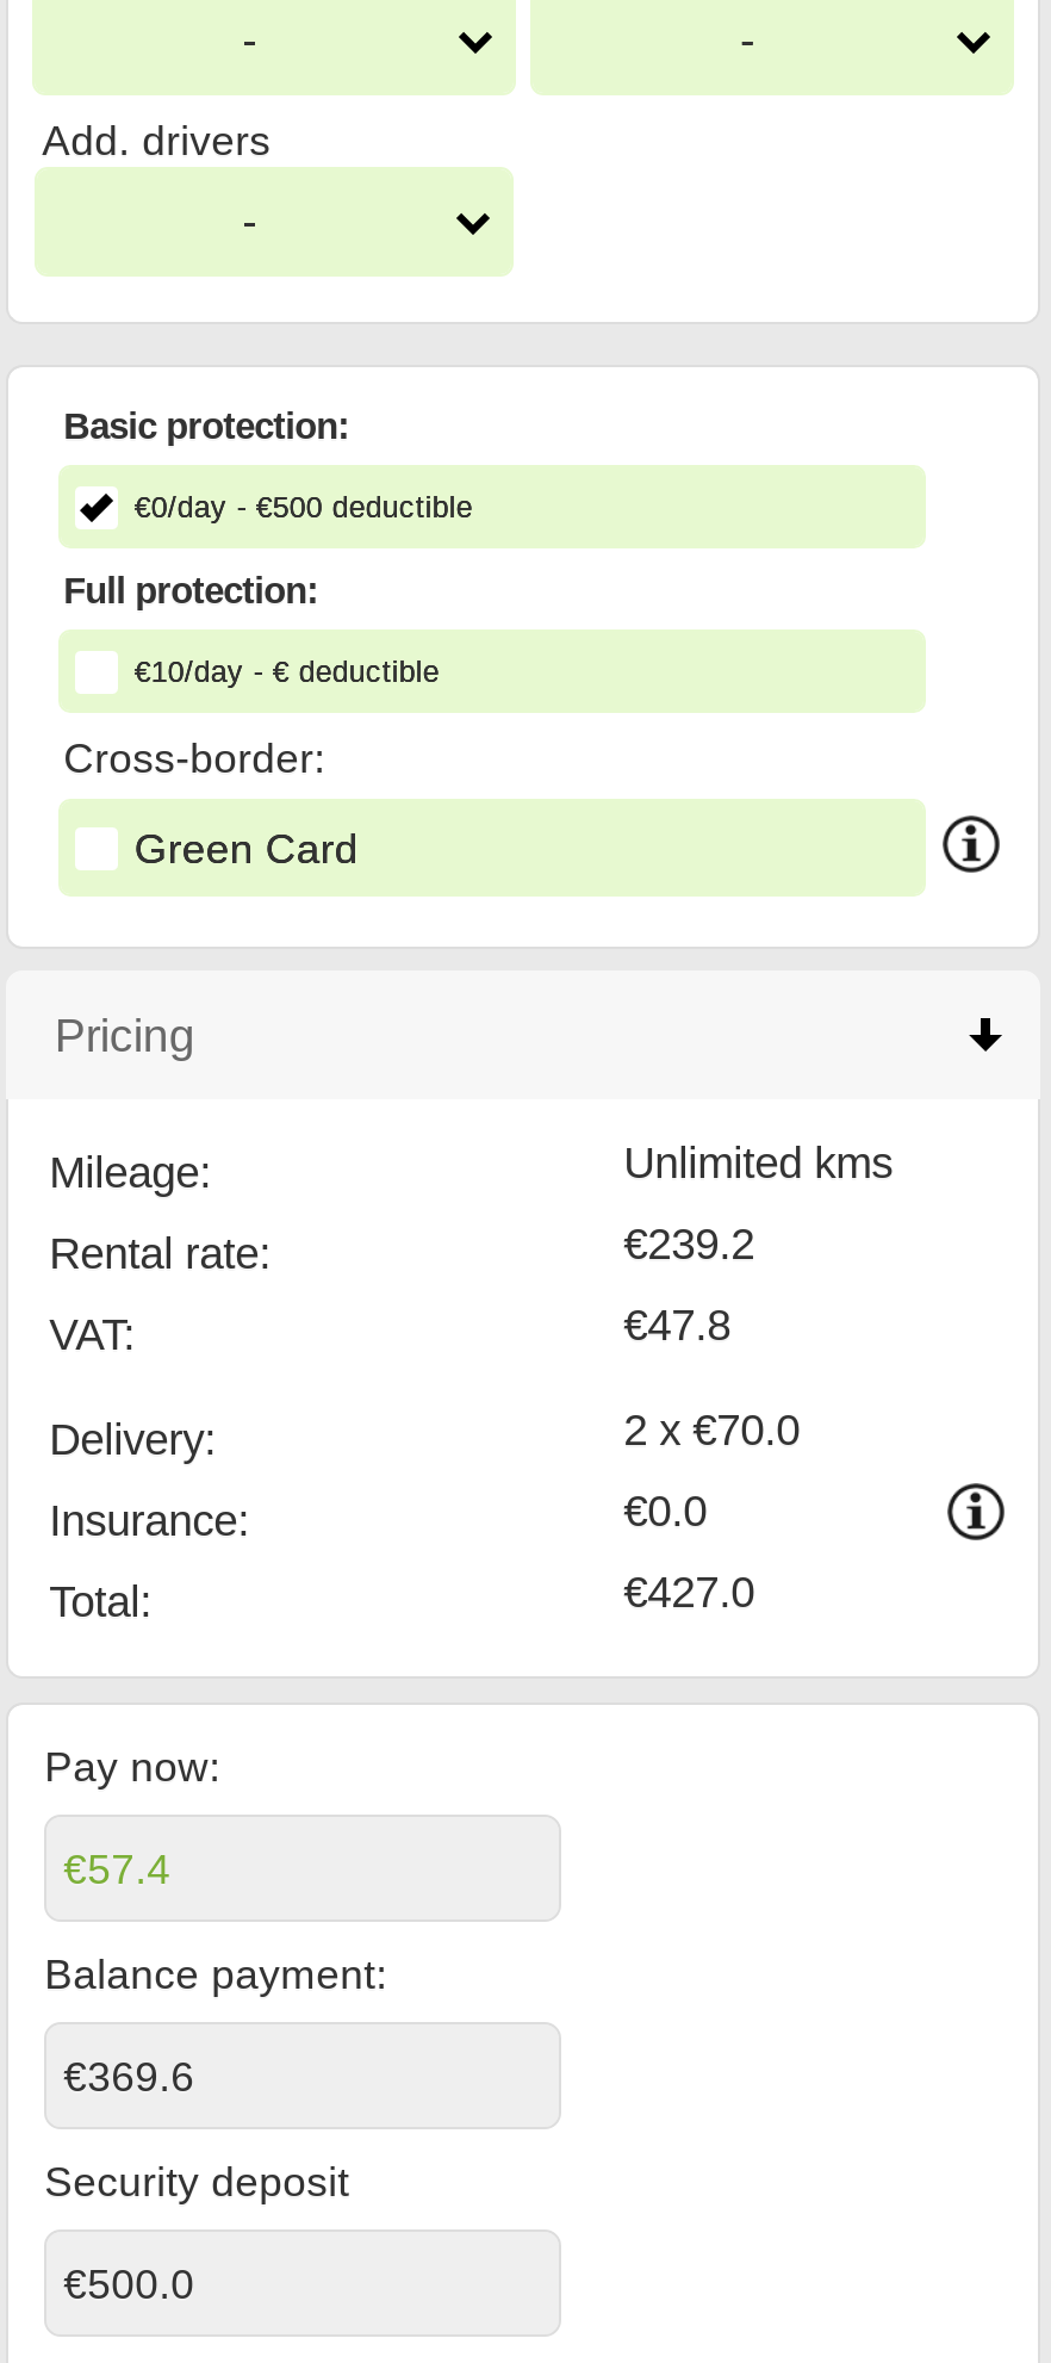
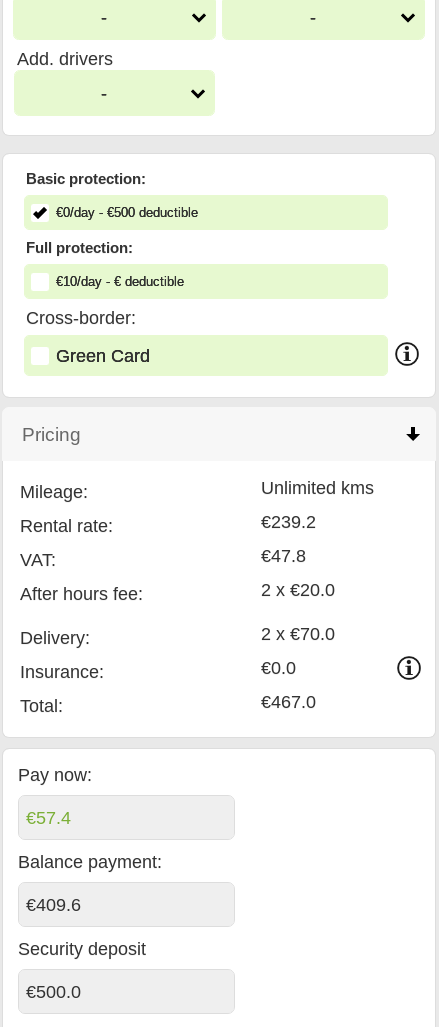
none -> [20,579,335,604] After hours fee: | 2 x €20.0
[623,1567,755,1617] €427.0 -> [261,691,316,712] €467.0
[63,2053,194,2100] €369.6 -> [26,895,81,915] €409.6

